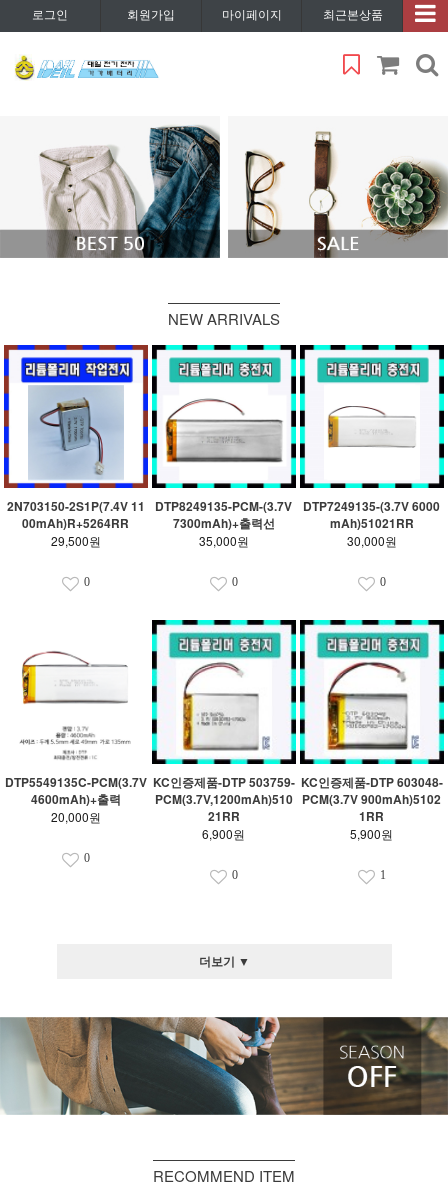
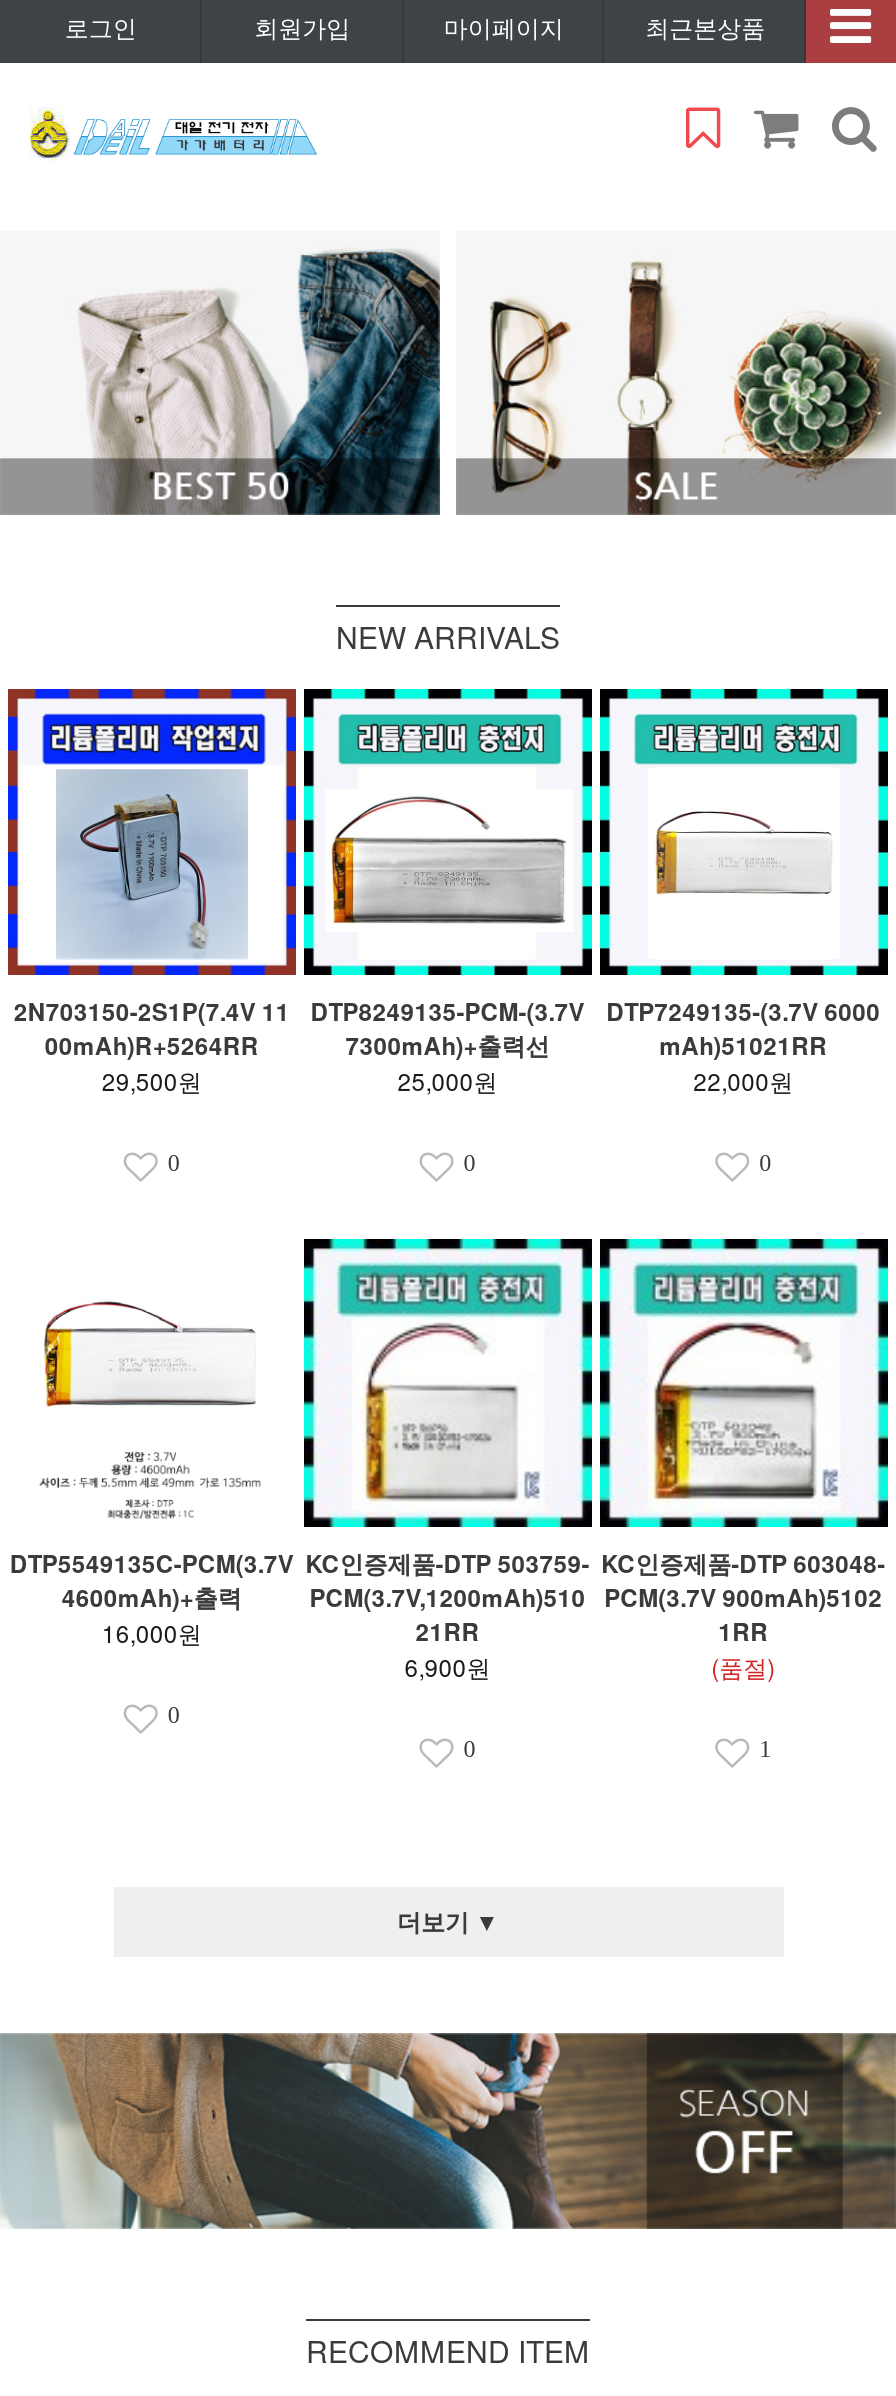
[199,532,249,549] 35,000원 -> [398,1064,498,1098] 25,000원
[347,532,397,549] 30,000원 -> [693,1064,793,1098] 22,000원
[51,808,101,825] 20,000원 -> [102,1616,202,1650] 16,000원
[350,825,393,842] 5,900원 -> [711,1650,775,1684] (품절)

